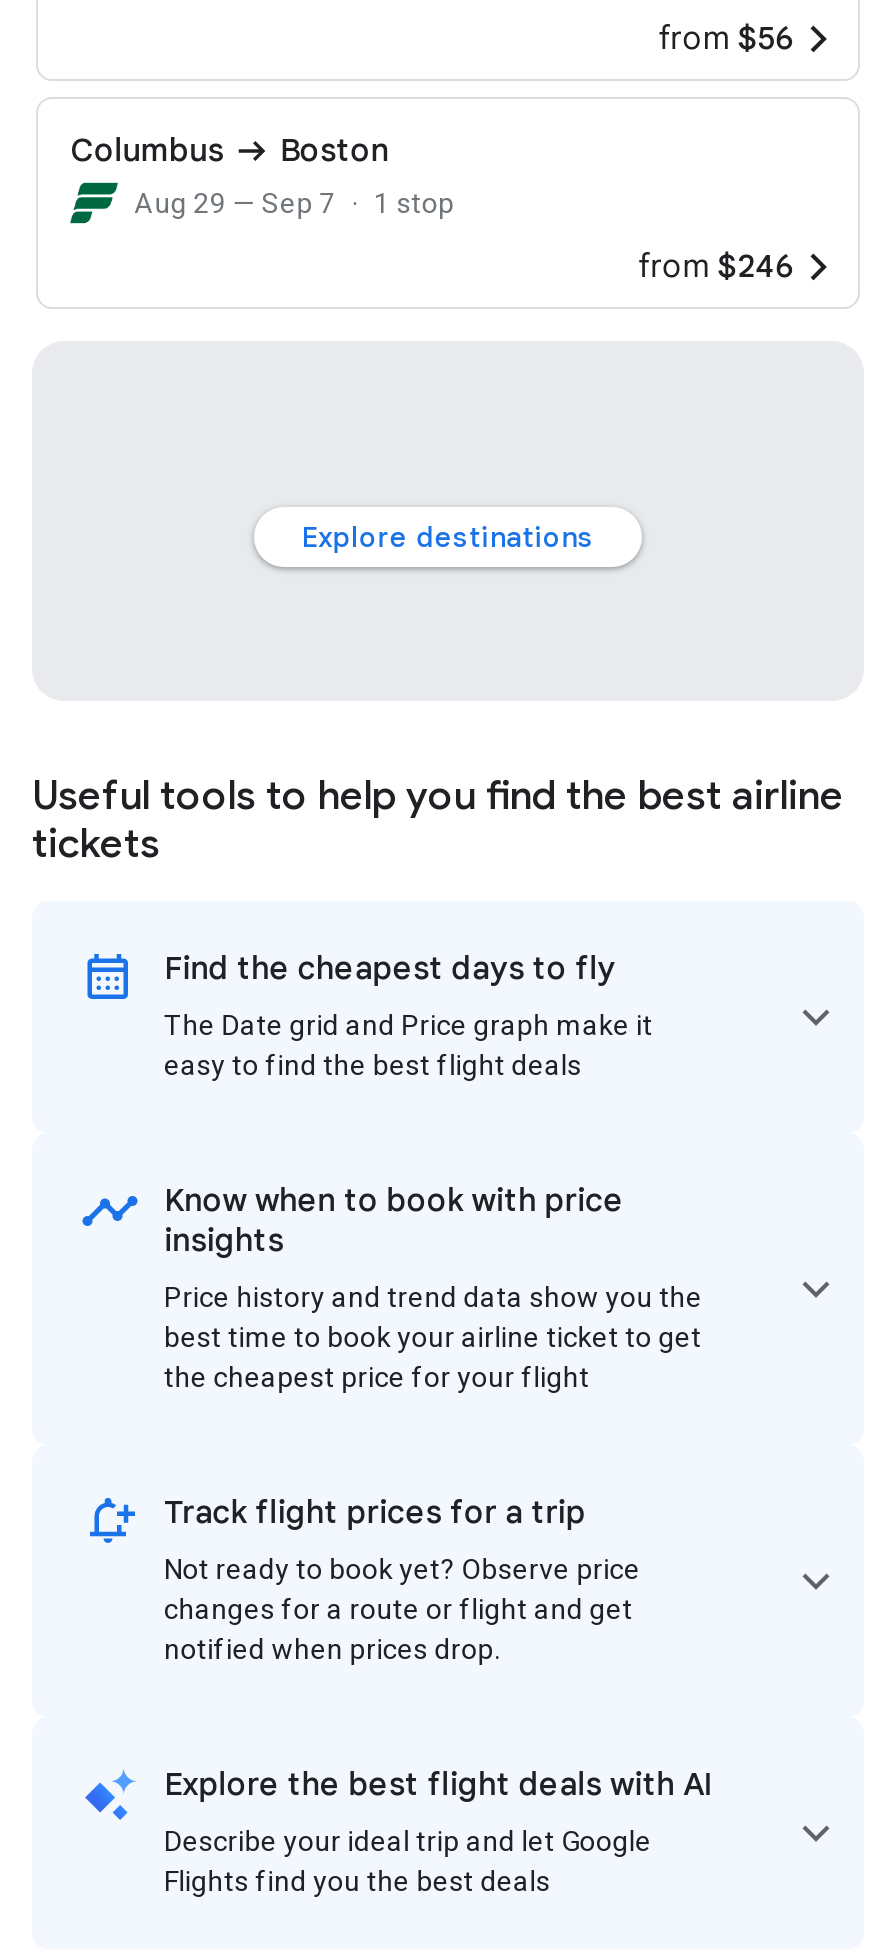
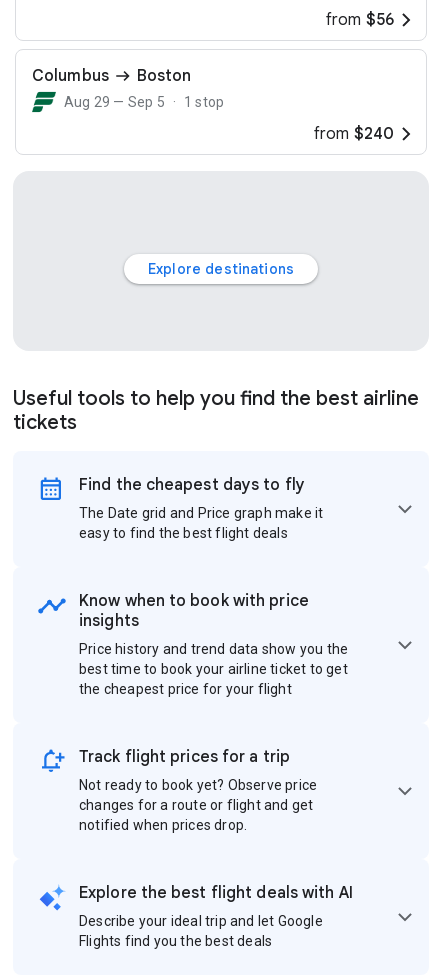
[134,187,454,219] Aug 29 — Sep 7 1 stop -> [64,94,224,110] Aug 29 — Sep 5 1 stop
[638,247,794,287] from $246 -> [314,124,394,144] from $240

